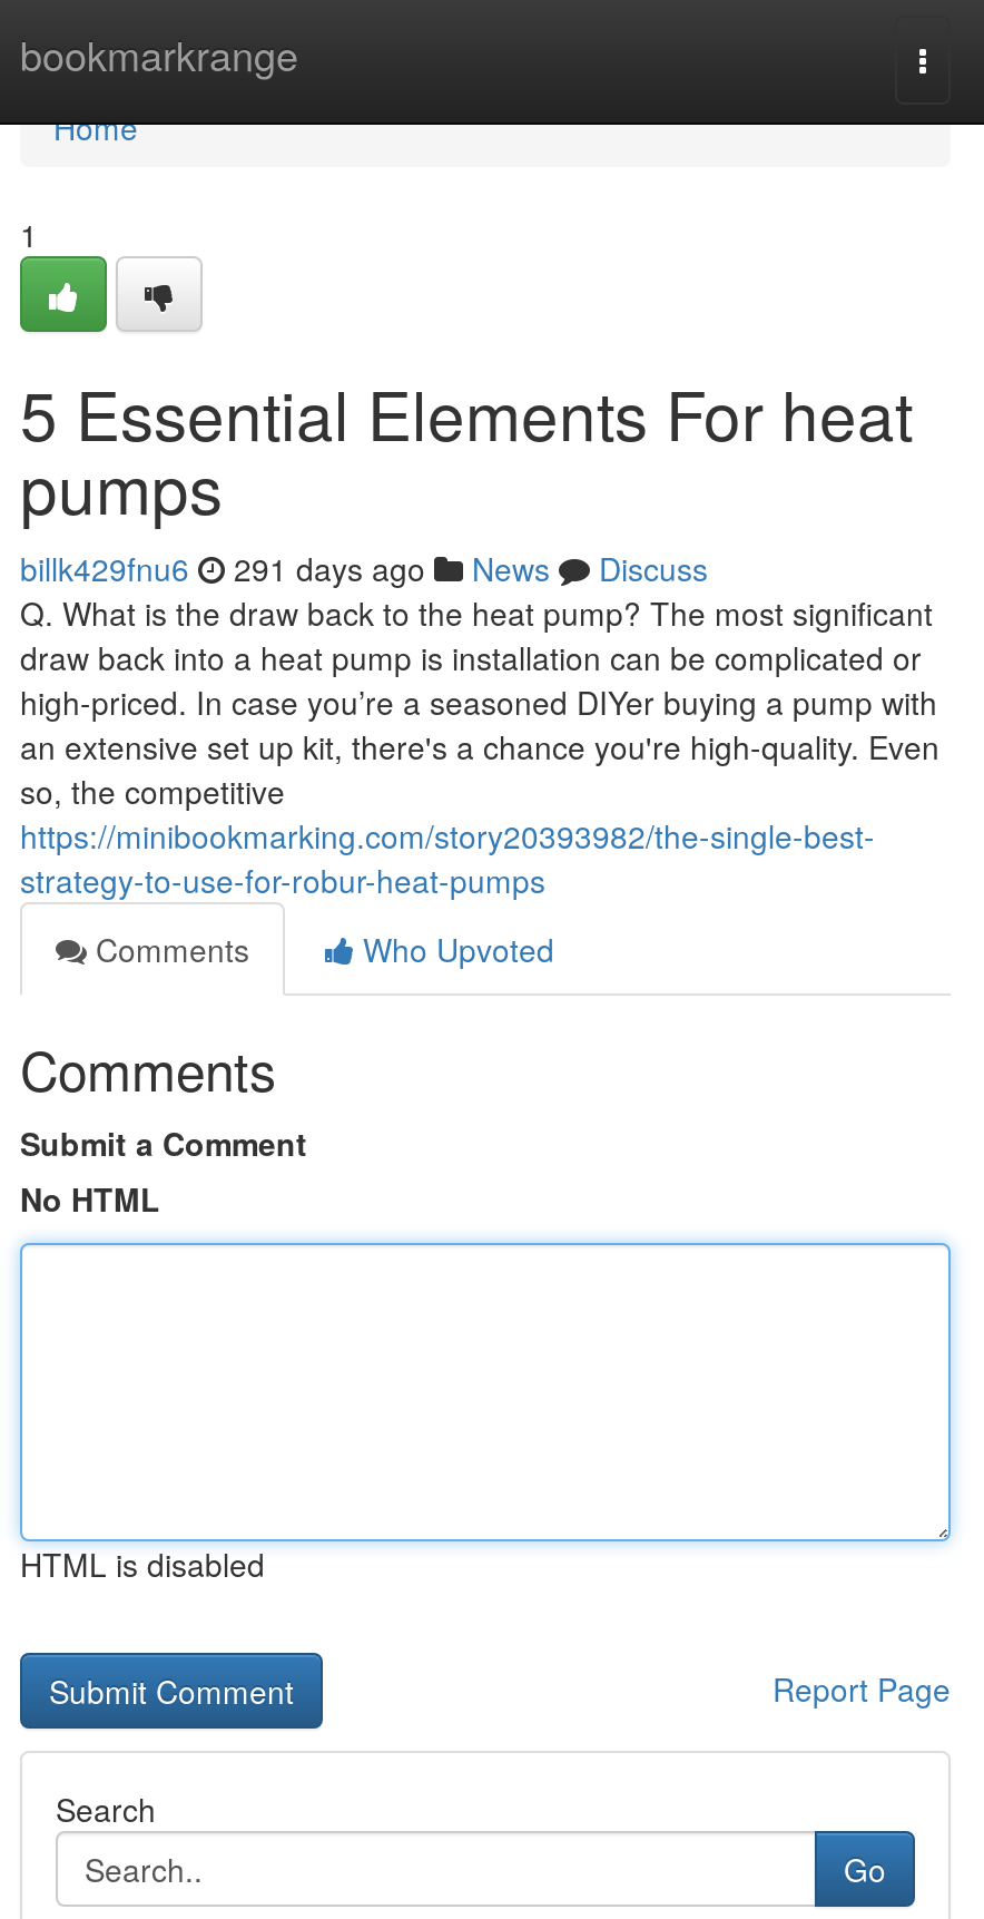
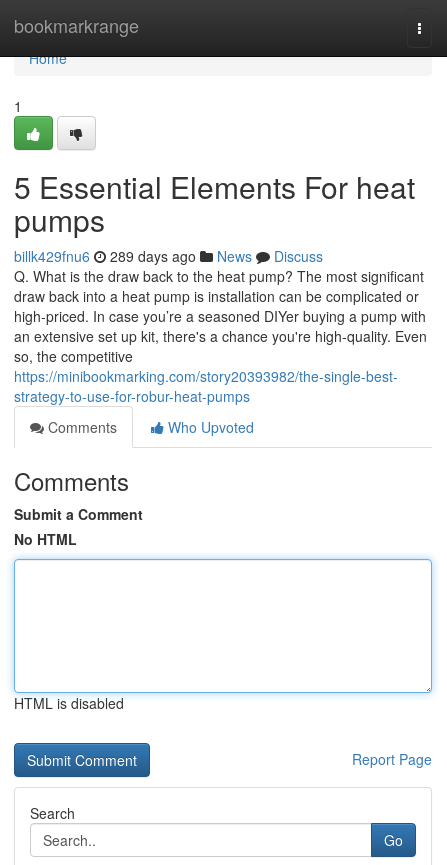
[20,546,708,590] billk429fnu6 291 days ago News Discuss -> [14,246,323,266] billk429fnu6 289 days ago News Discuss

